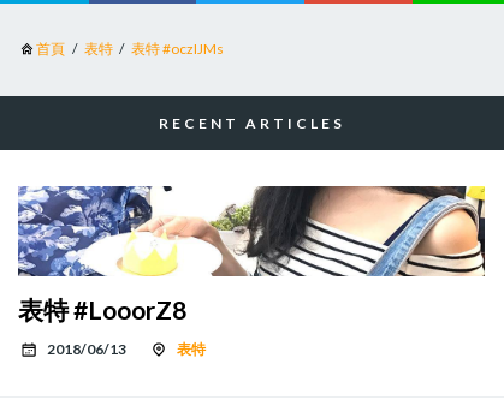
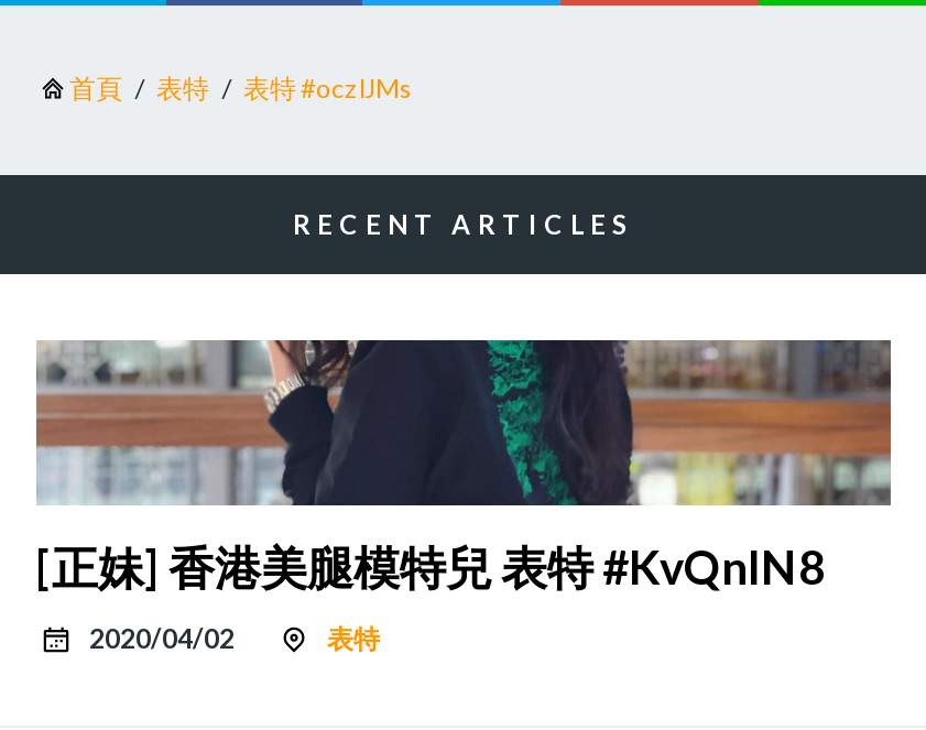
[17,185,486,324] [image] | 表特 #LooorZ8 -> [34,338,893,593] [image] | [正妹] 香港美腿模特兒 表特 #KvQnlN8
[47,340,126,358] 2018/06/13 -> [89,623,235,656] 2020/04/02

